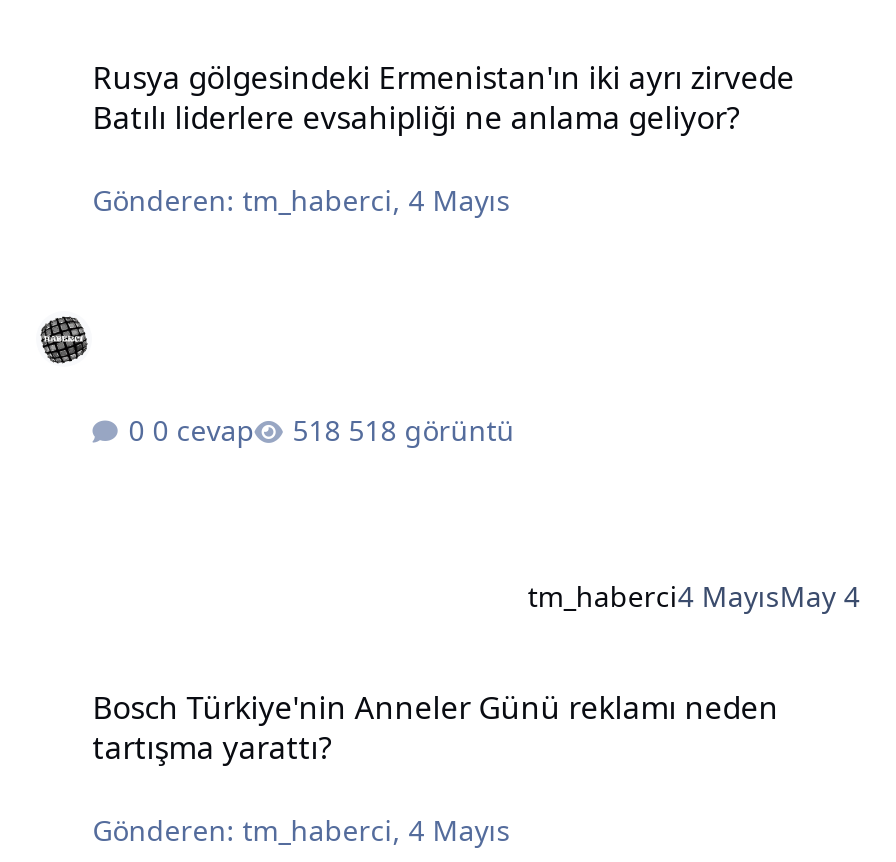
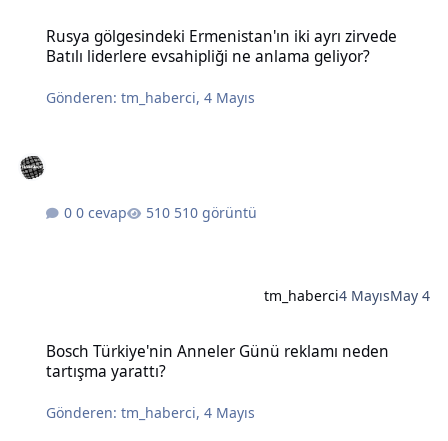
[348,411,514,449] 518 görüntü -> [174,203,257,222] 510 görüntü

